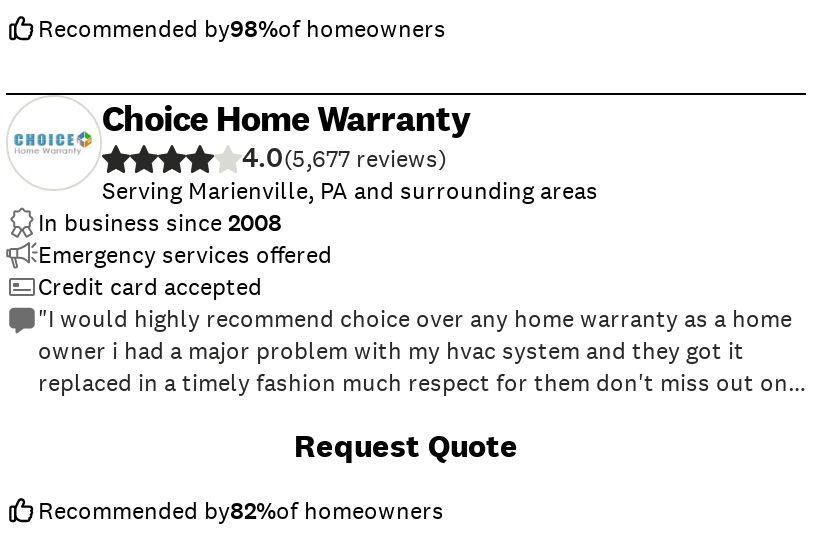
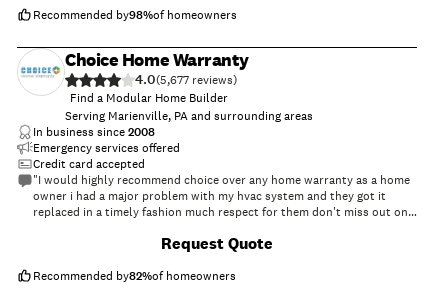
none -> [70,90,228,106] Find a Modular Home Builder

